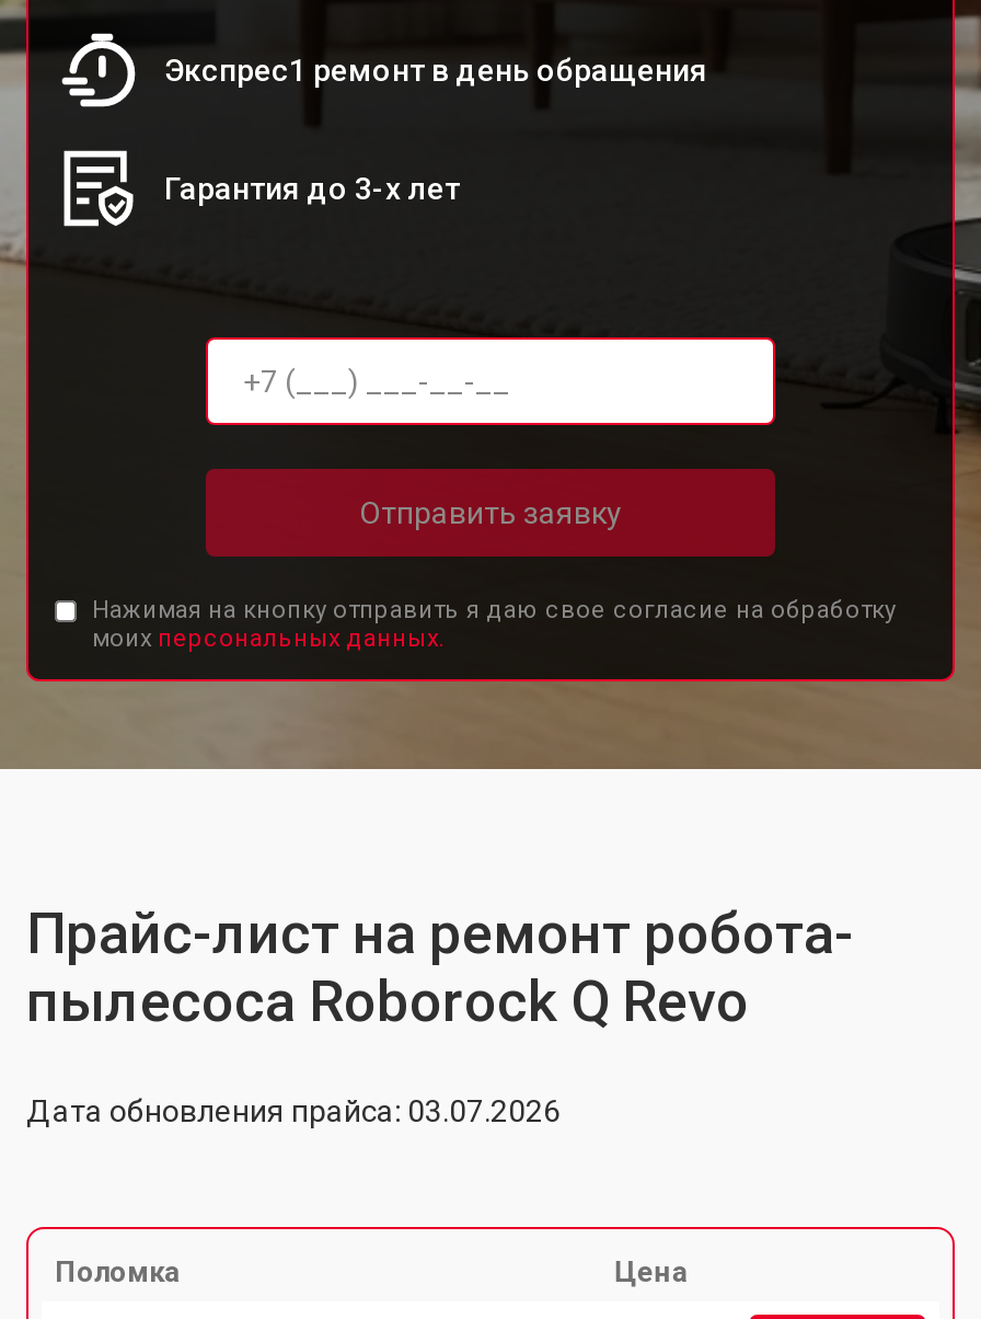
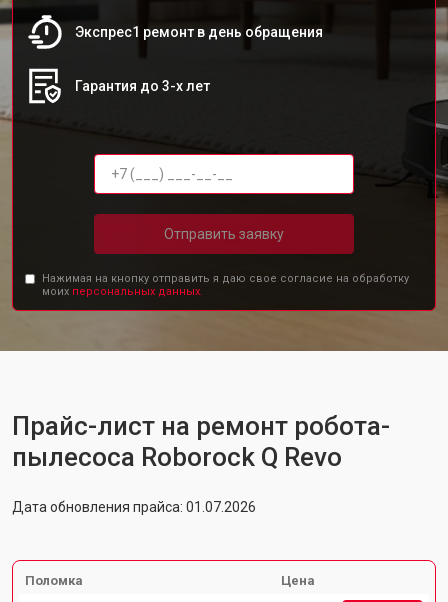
[26,1093,561,1128] Дата обновления прайса: 03.07.2026 -> [12,499,256,515] Дата обновления прайса: 01.07.2026

